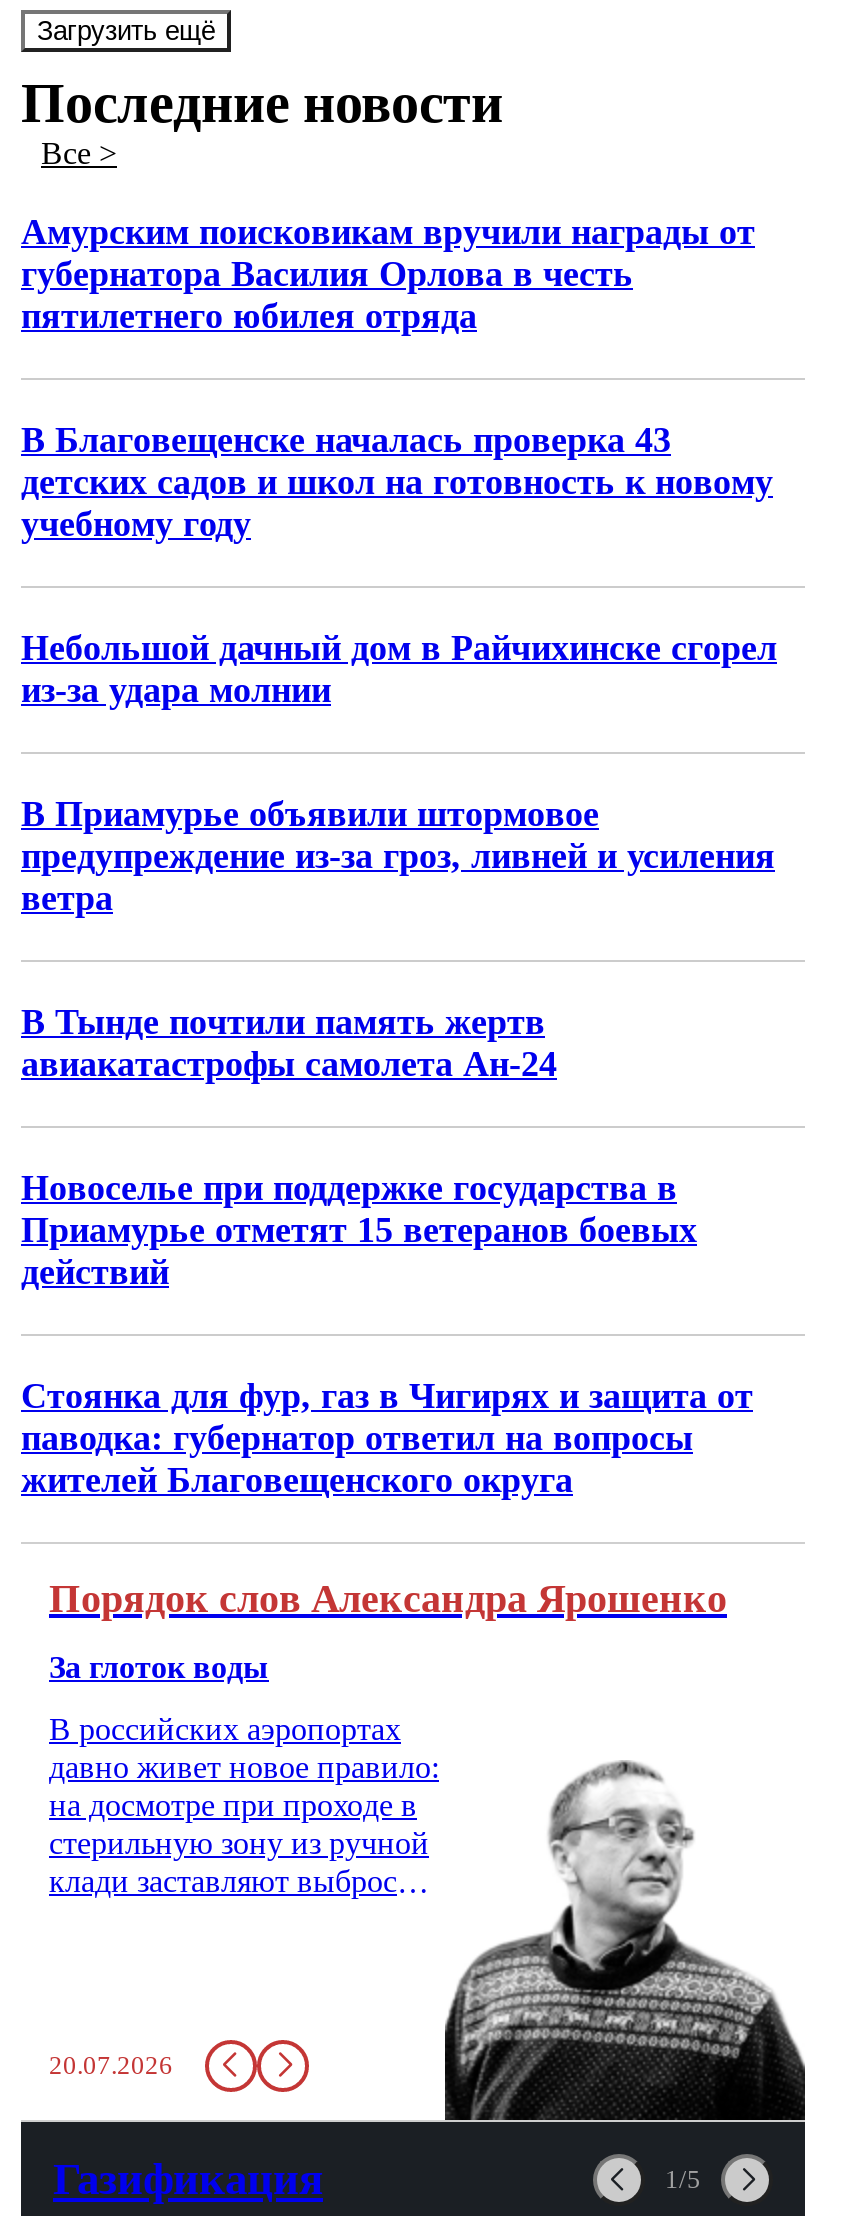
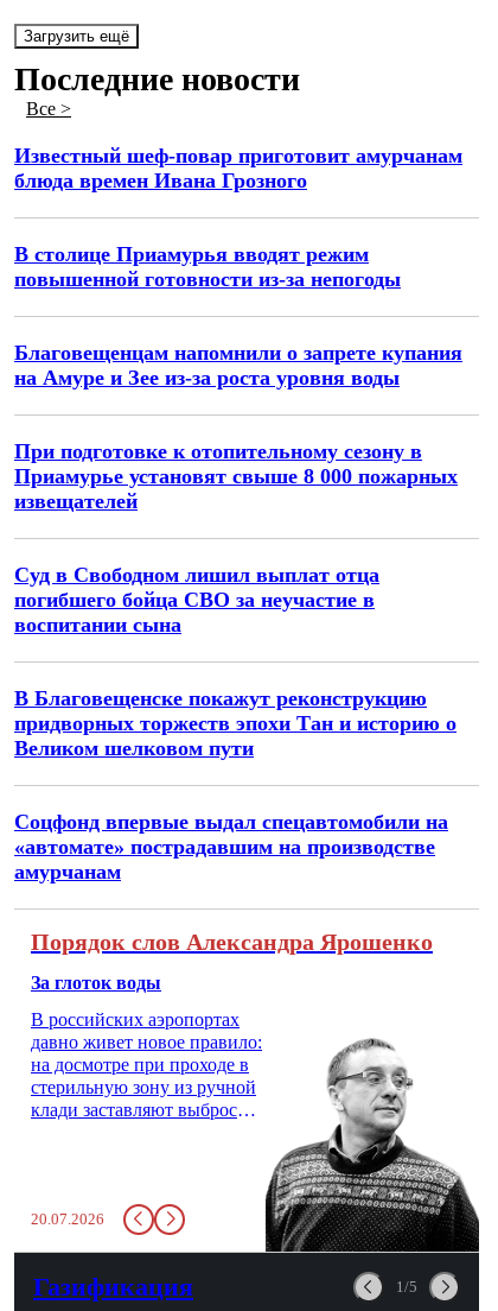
[21,213,755,337] Амурским поисковикам вручили награды от | губернатора Василия Орлова в честь | пятилетнего юбилея отряда -> [14,144,462,193] Известный шеф-повар приготовит амурчанам | блюда времен Ивана Грозного
[21,421,773,545] В Благовещенске началась проверка 43 | детских садов и школ на готовность к новому | учебному году -> [14,243,401,291] В столице Приамурья вводят режим | повышенной готовности из-за непогоды
[21,629,777,711] Небольшой дачный дом в Райчихинске сгорел | из-за удара молнии -> [14,341,462,390] Благовещенцам напомнили о запрете купания | на Амуре и Зее из-за роста уровня воды
[21,795,775,919] В Приамурье объявили штормовое | предупреждение из-за гроз, ливней и усиления | ветра -> [14,440,458,513] При подготовке к отопительному сезону в | Приамурье установят свыше 8 000 пожарных | извещателей
[21,1003,557,1085] В Тынде почтили память жертв | авиакатастрофы самолета Ан-24 -> [14,563,379,637] Суд в Свободном лишил выплат отца | погибшего бойца СВО за неучастие в | воспитании сына
[21,1169,697,1293] Новоселье при поддержке государства в | Приамурье отметят 15 ветеранов боевых | действий -> [14,687,456,760] В Благовещенске покажут реконструкцию | придворных торжеств эпохи Тан и историю о | Великом шелковом пути
[21,1377,753,1501] Стоянка для фур, газ в Чигирях и защита от | паводка: губернатор ответил на вопросы | жителей Благовещенского округа -> [14,810,448,884] Соцфонд впервые выдал спецавтомобили на | «автомате» пострадавшим на производстве | амурчанам

